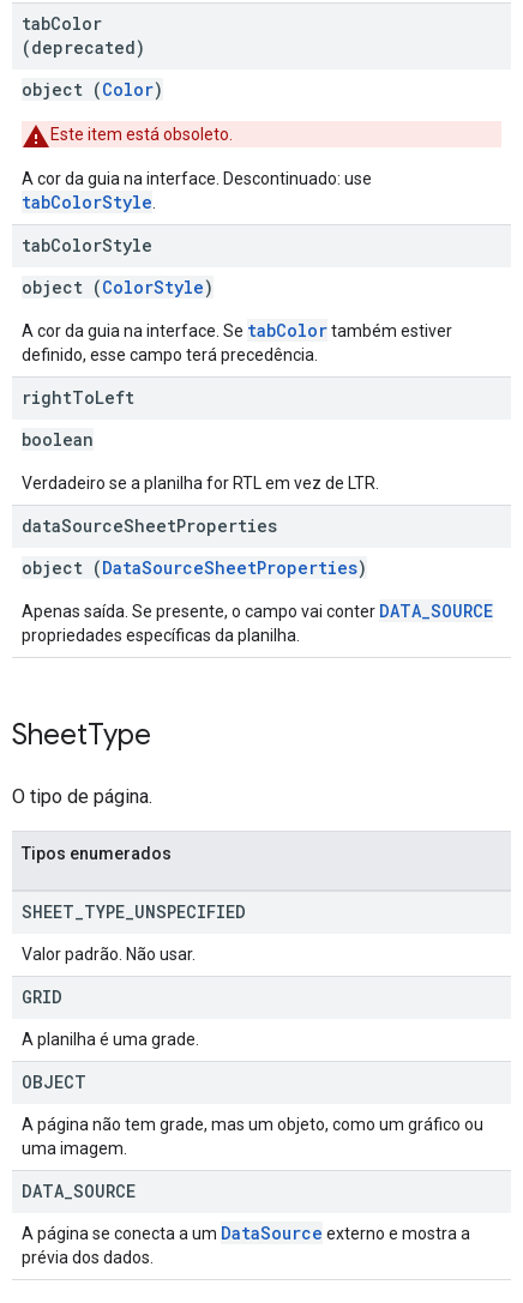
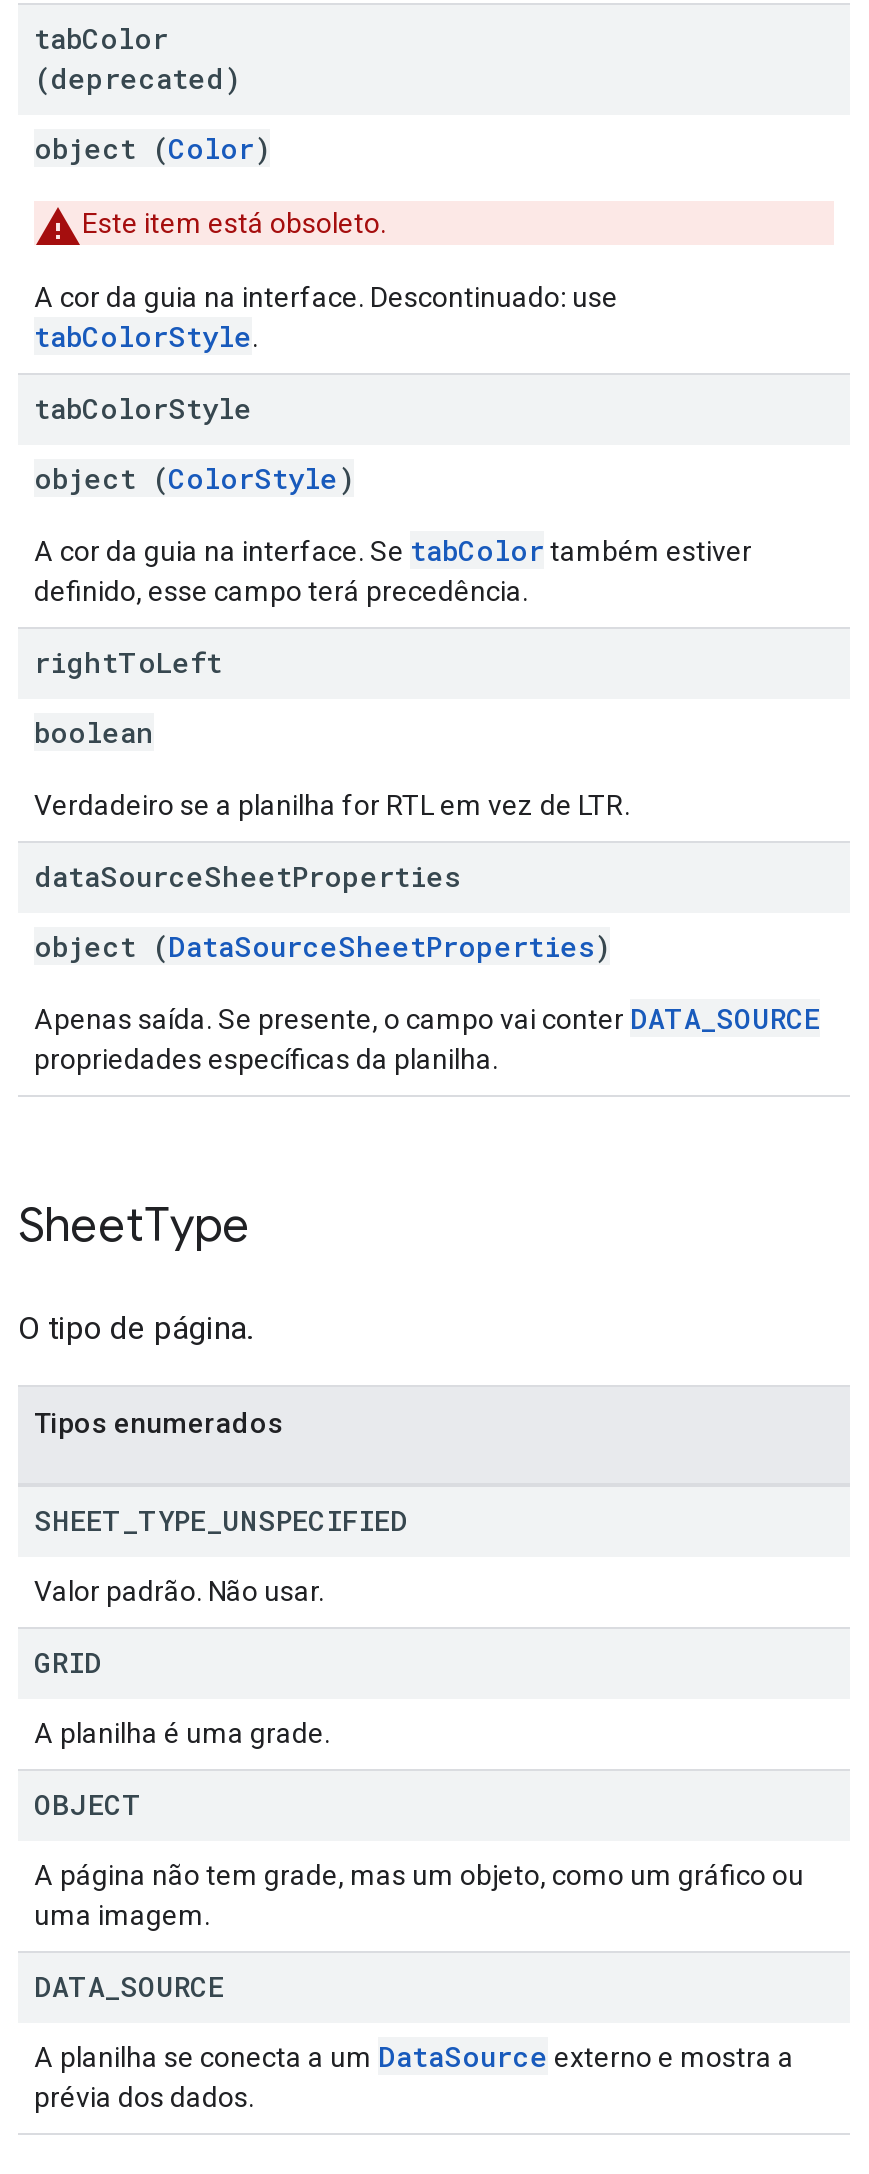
[22,1221,470,1244] A página se conecta a um DataSource externo e mostra a -> [34,2037,794,2075] A planilha se conecta a um DataSource externo e mostra a

